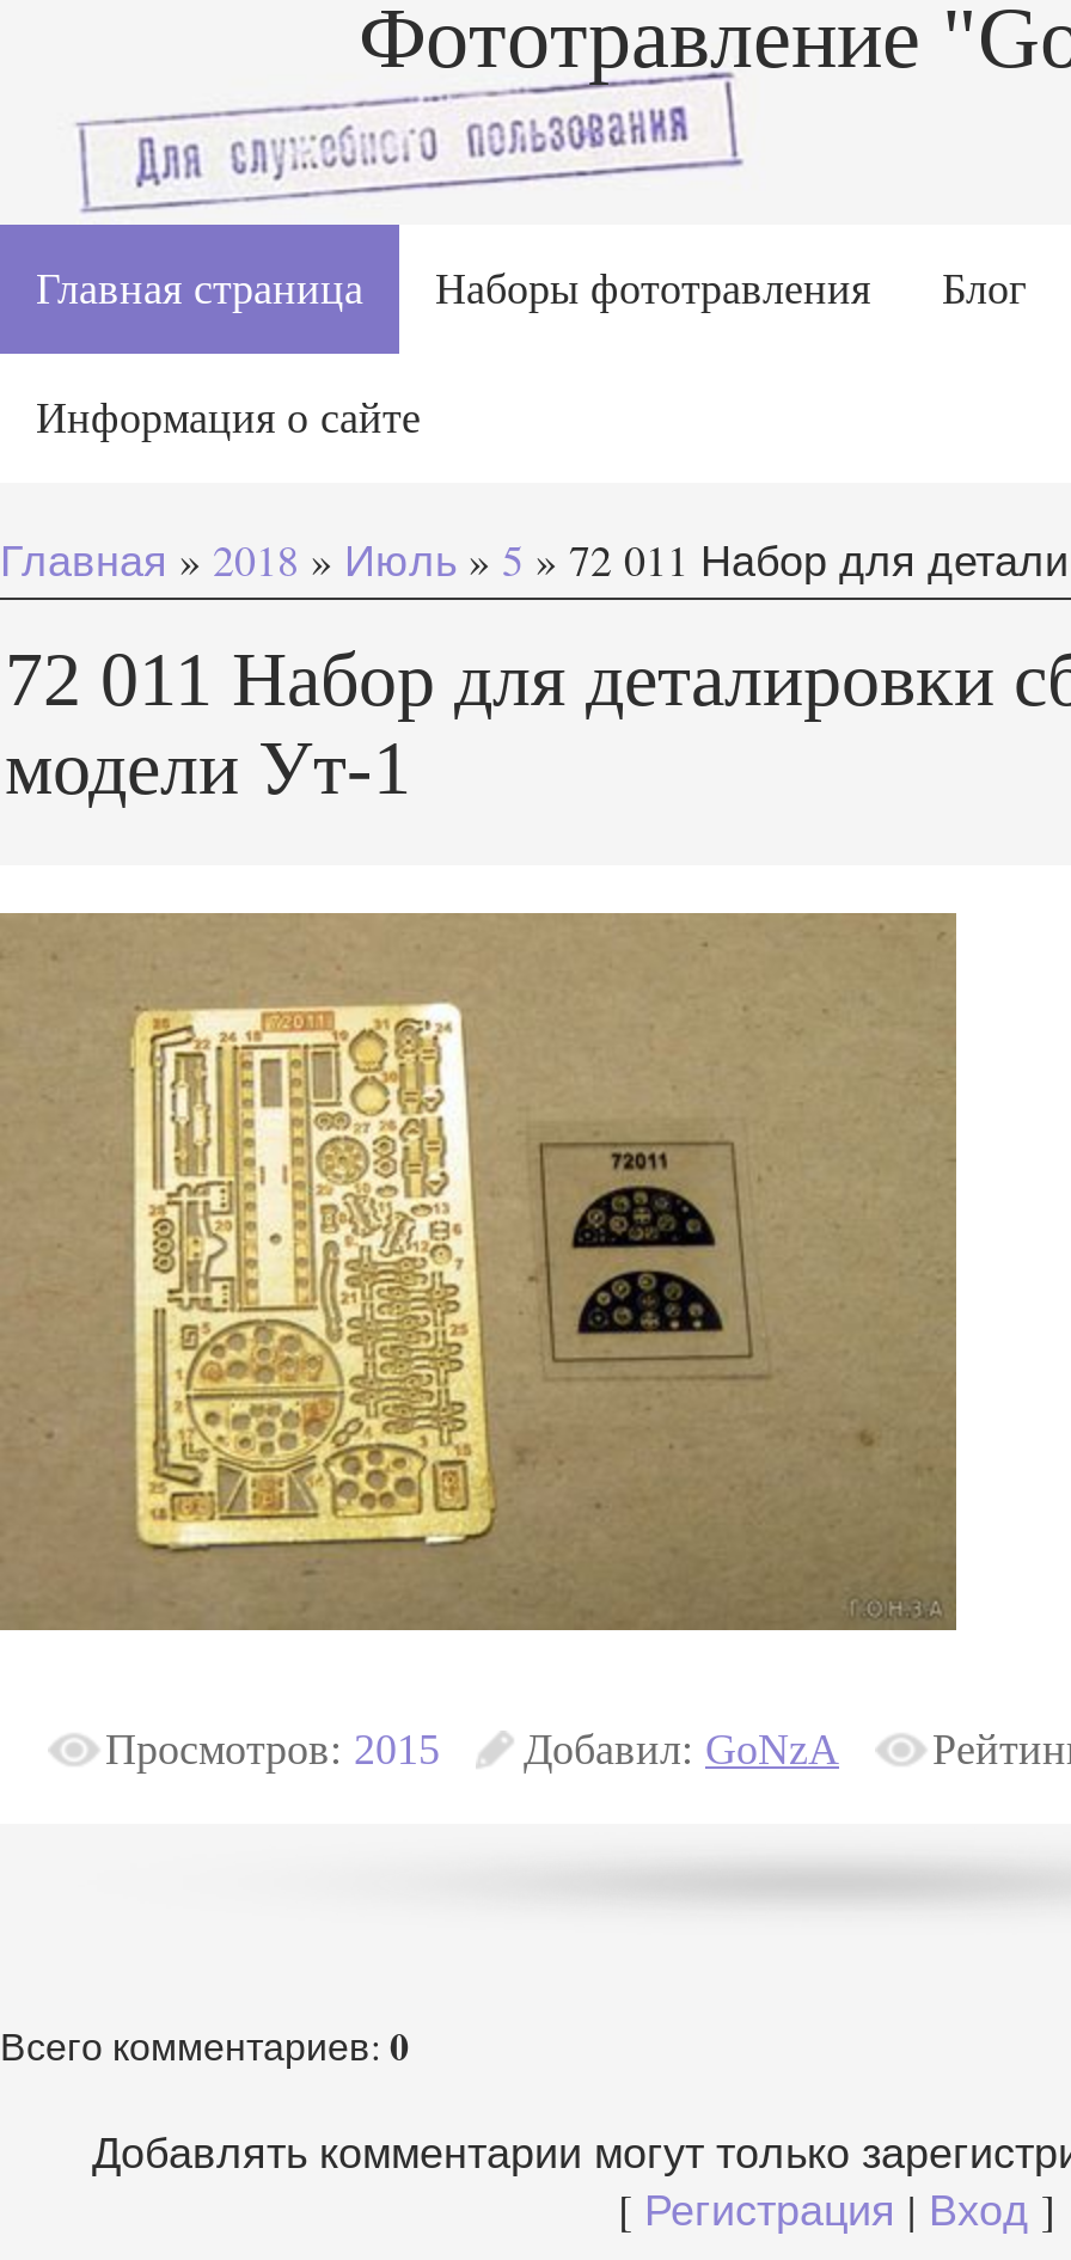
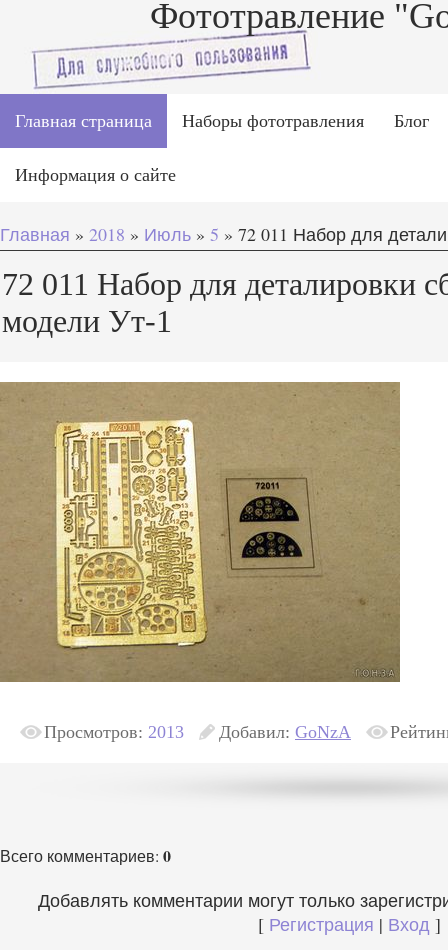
[105,1726,440,1774] Просмотров: 2015 -> [44,722,184,742] Просмотров: 2013

